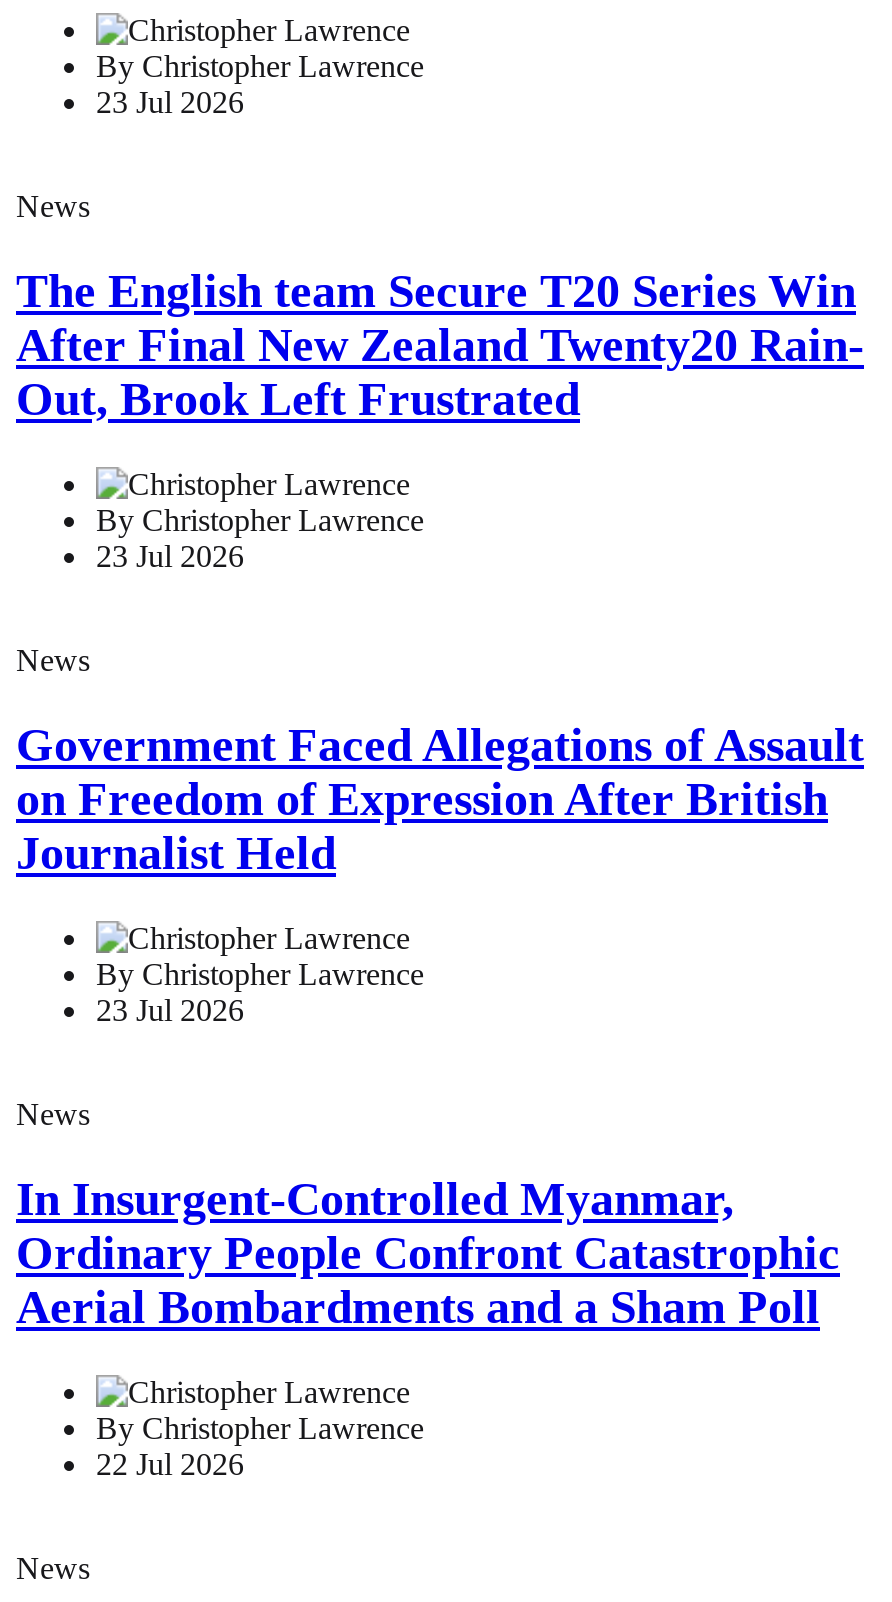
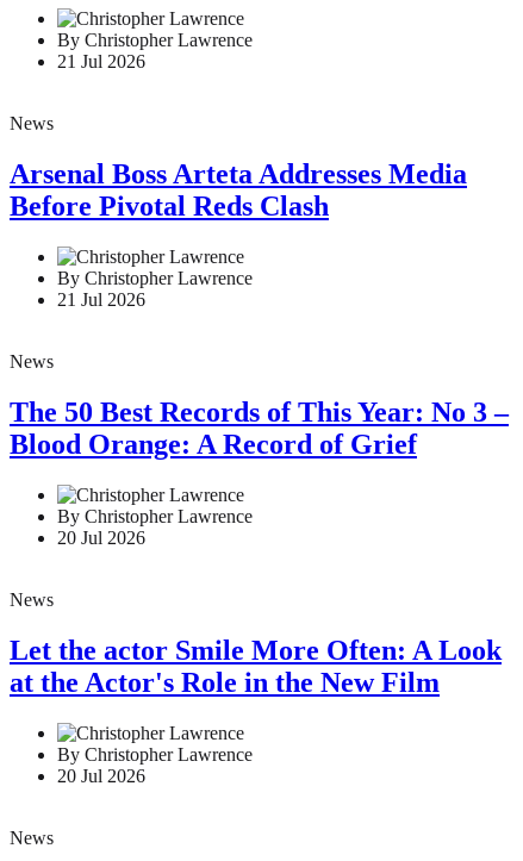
[96,86,244,120] 23 Jul 2026 -> [57,52,145,72] 21 Jul 2026
[16,265,864,425] The English team Secure T20 Series Win | After Final New Zealand Twenty20 Rain- | Out, Brook Left Frustrated -> [10,159,467,222] Arsenal Boss Arteta Addresses Media | Before Pivotal Reds Clash
[96,539,244,573] 23 Jul 2026 -> [57,290,145,310] 21 Jul 2026
[16,719,864,879] Government Faced Allegations of Assault | on Freedom of Expression After British | Journalist Held -> [10,397,509,460] The 50 Best Records of This Year: No 3 – | Blood Orange: A Record of Grief
[96,993,244,1027] 23 Jul 2026 -> [57,528,145,548] 20 Jul 2026
[16,1173,840,1333] In Insurgent-Controlled Myanmar, | Ordinary People Confront Catastrophic | Aerial Bombardments and a Sham Poll -> [10,635,502,698] Let the actor Smile More Often: A Look | at the Actor's Role in the New Film
[96,1447,244,1481] 22 Jul 2026 -> [57,765,145,786] 20 Jul 2026

